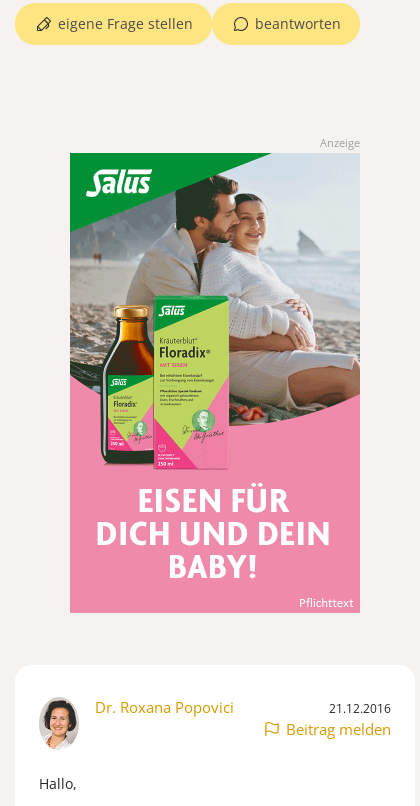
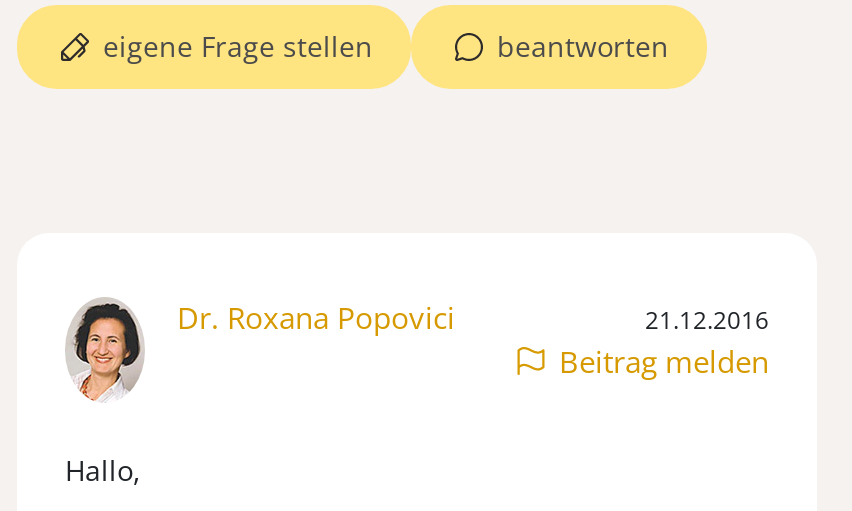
[320,135,360,150] Anzeige -> none
[69,152,361,614] [image] -> none

